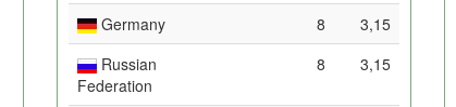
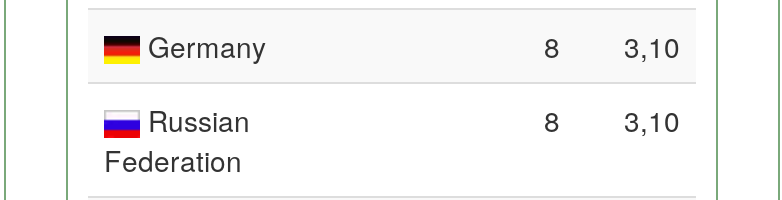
[317,12,391,34] 8 3,15 -> [544,25,680,65] 8 3,10
[317,52,391,74] 8 3,15 -> [544,99,680,139] 8 3,10

